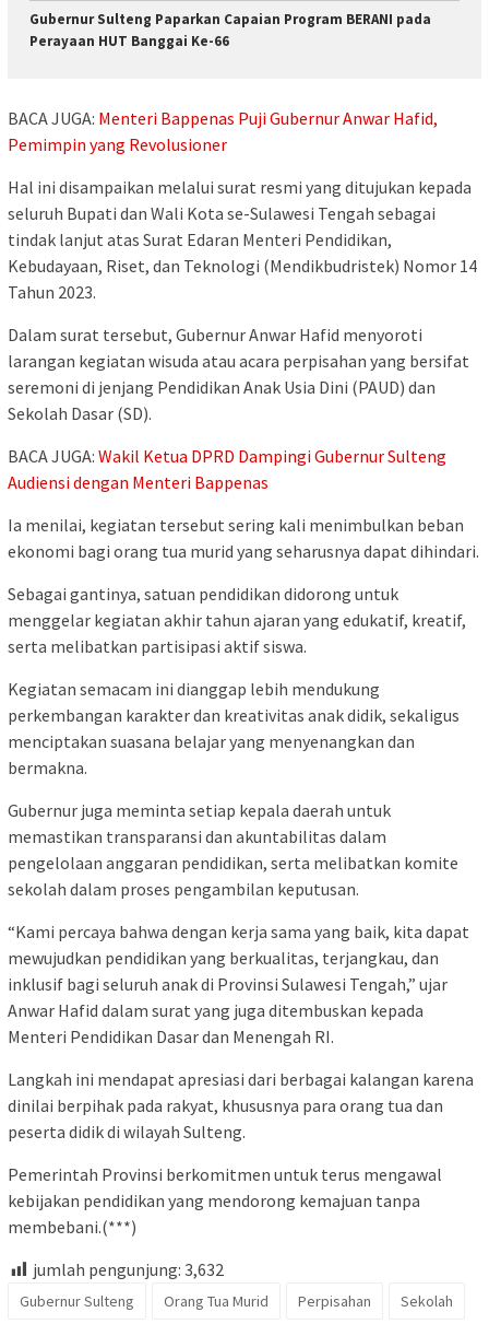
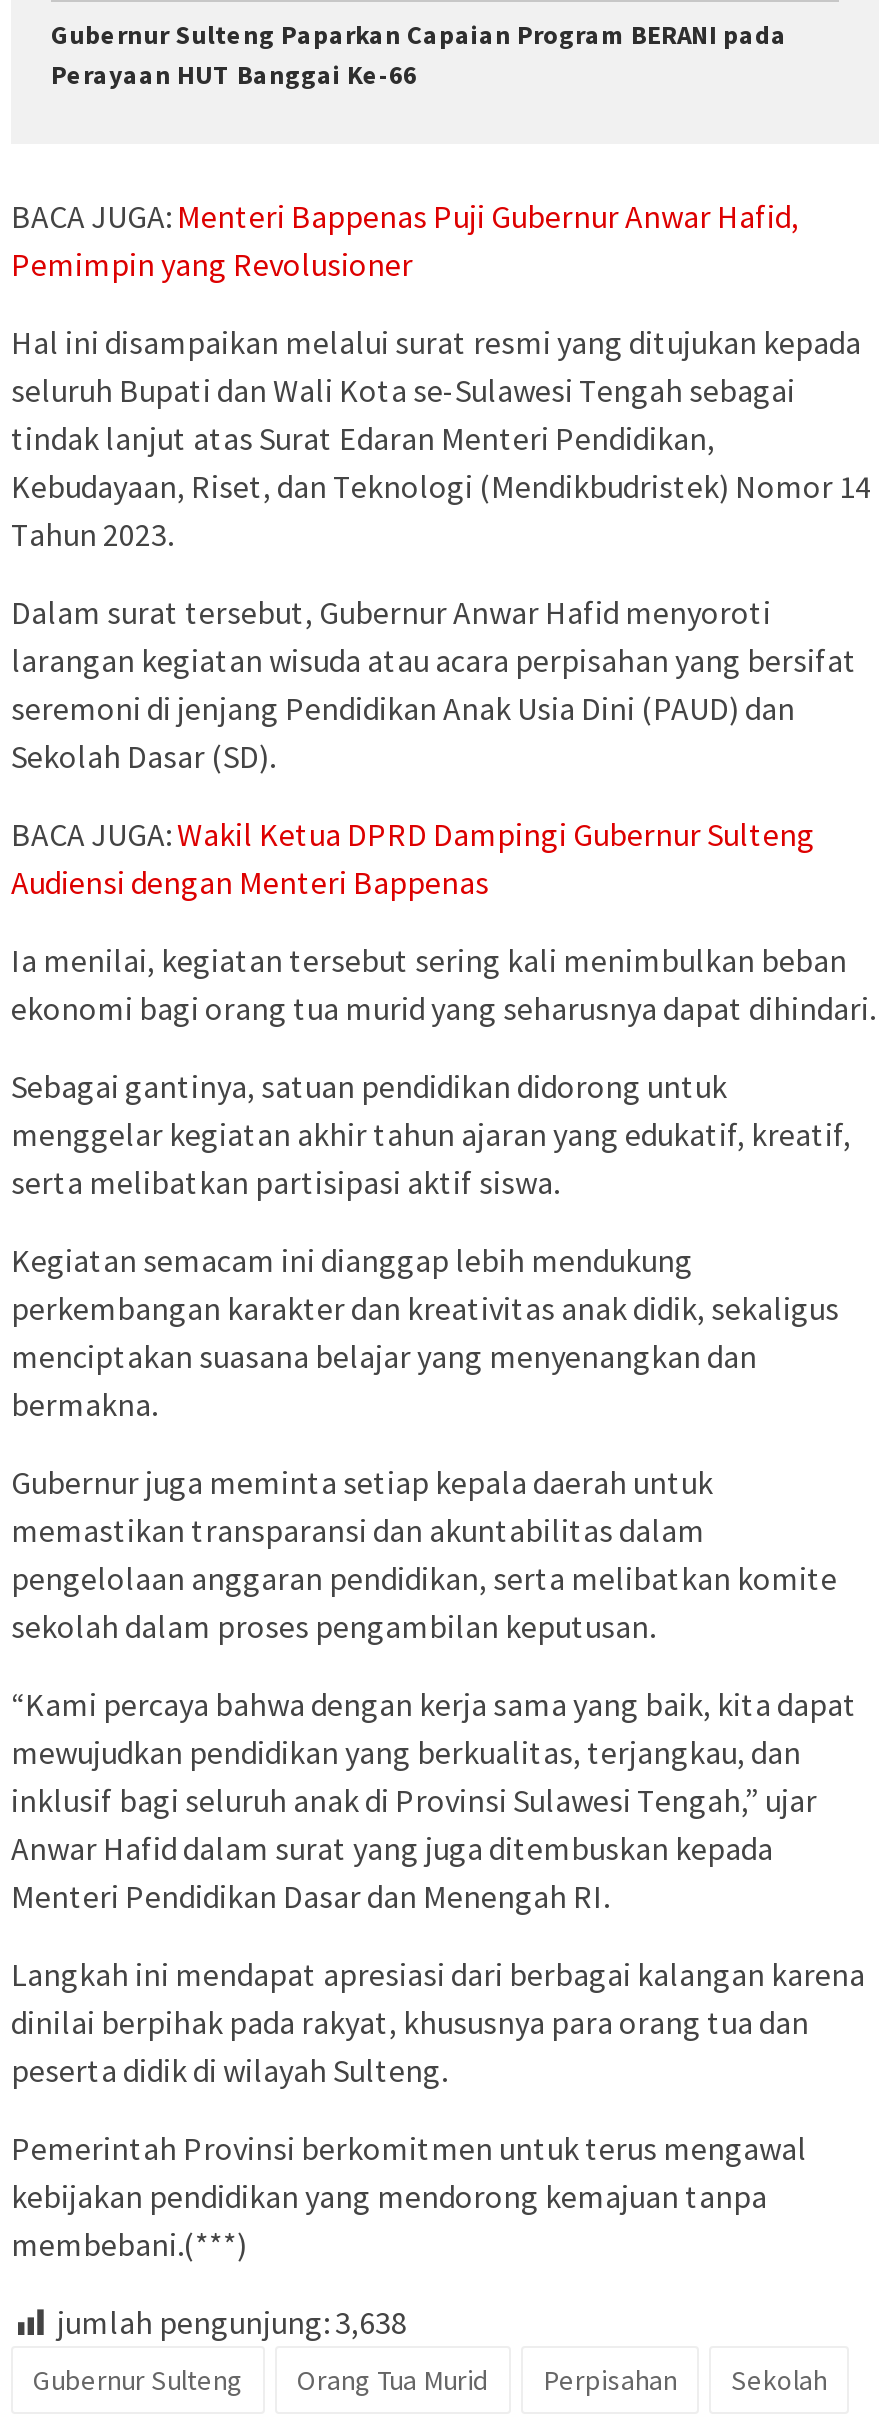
[33,1259,224,1280] jumlah pengunjung: 3,632 -> [57,2302,407,2342] jumlah pengunjung: 3,638

